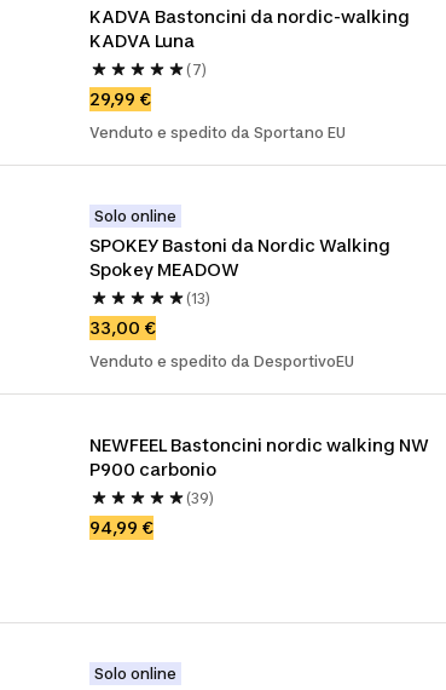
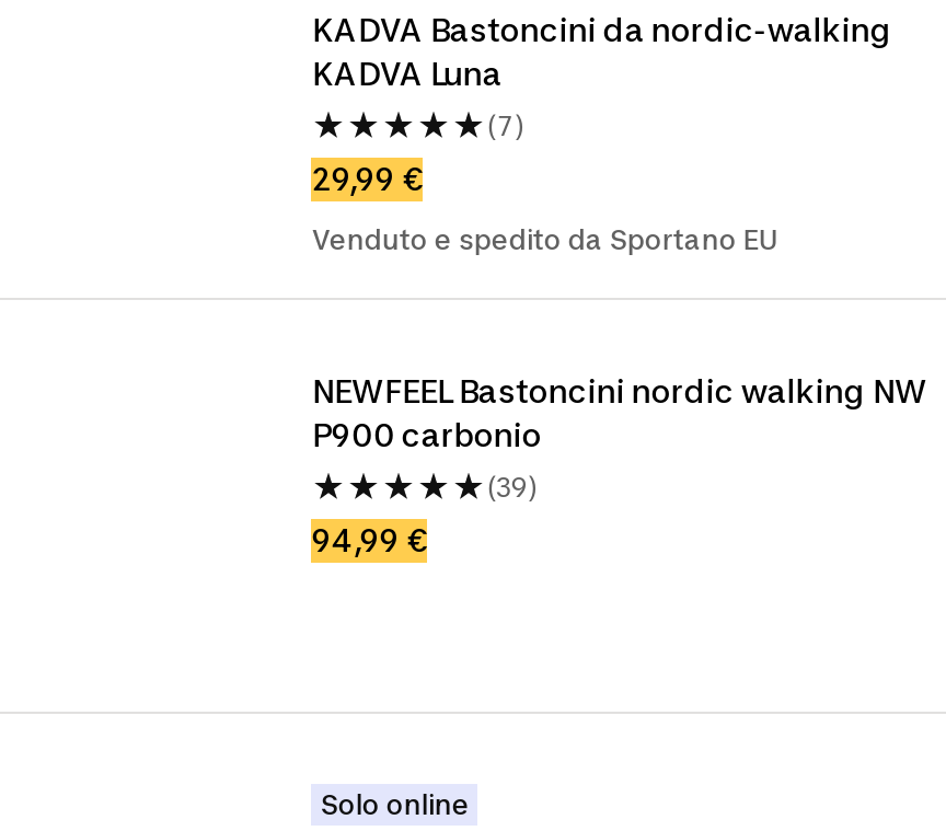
[90,207,391,370] Solo online | SPOKEY Bastoni da Nordic Walking | Spokey MEADOW | (13) | 33,00 € | Venduto e spedito da DesportivoEU -> none

